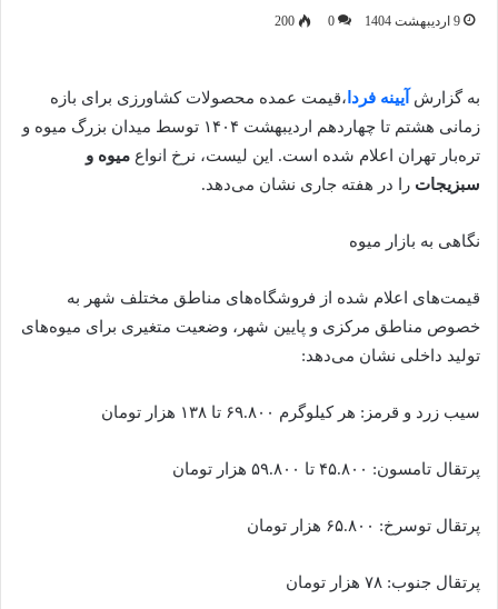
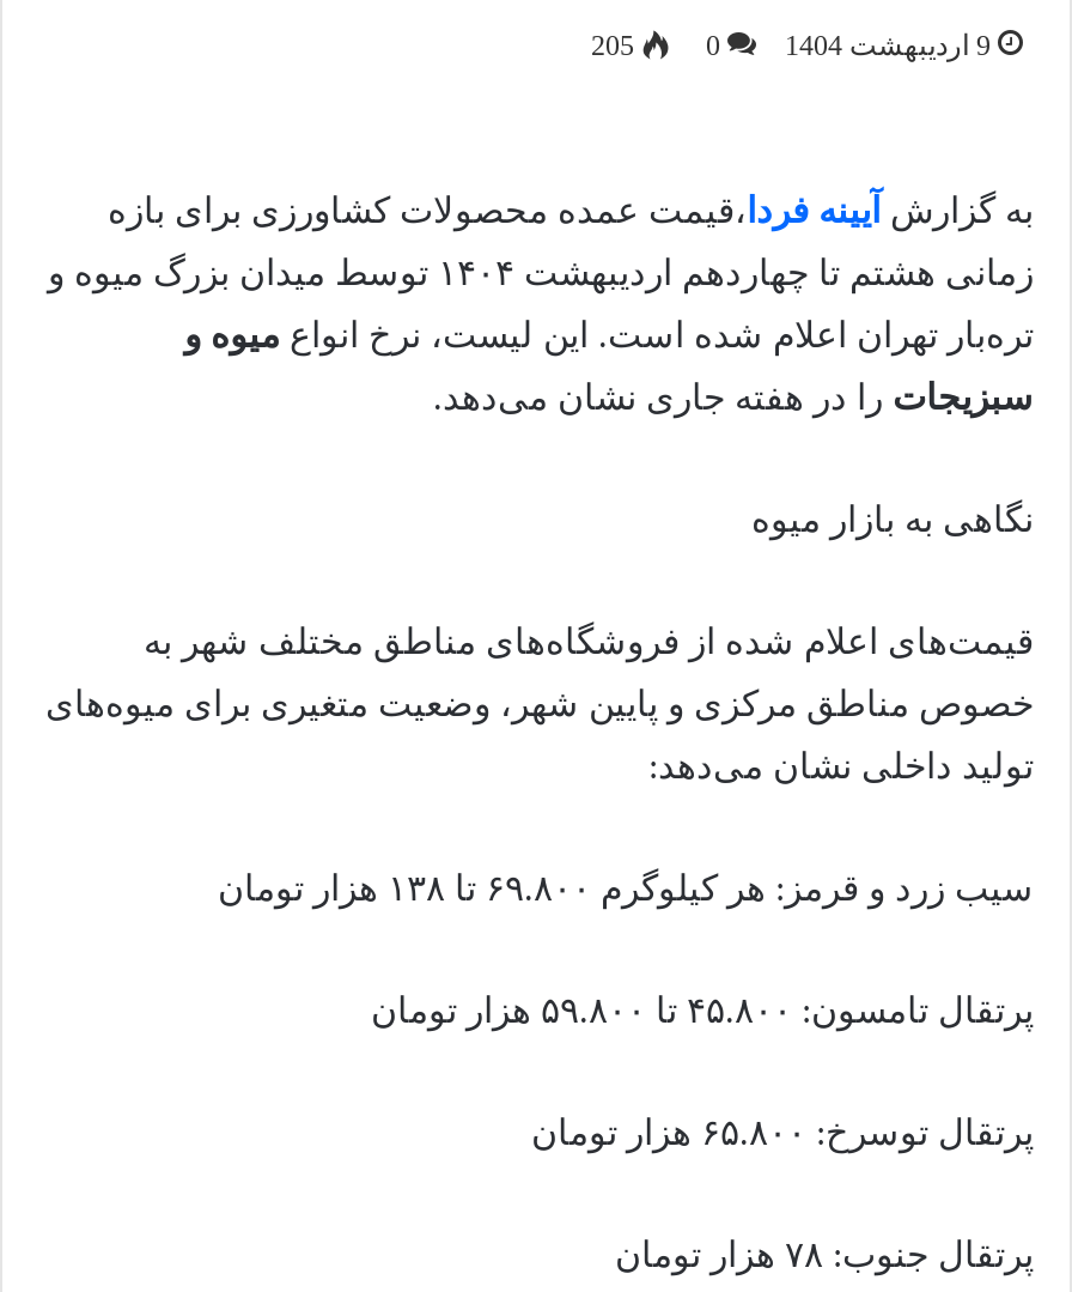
[275,13,295,29] 200 -> [591,29,634,62] 205

